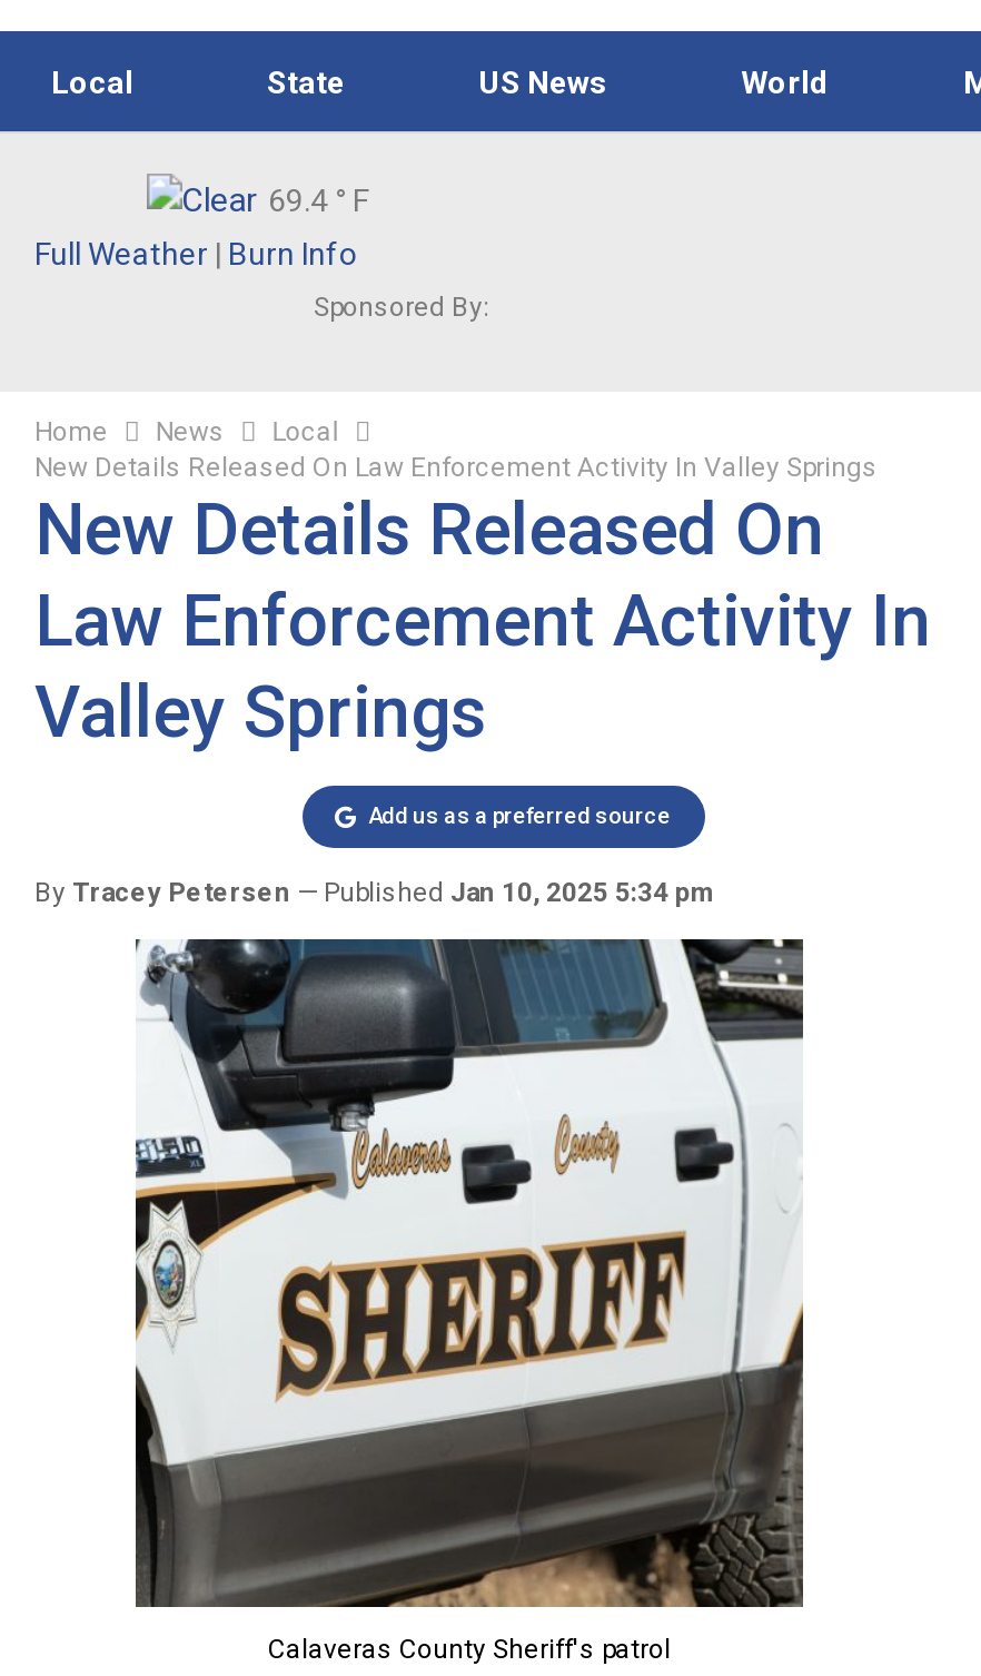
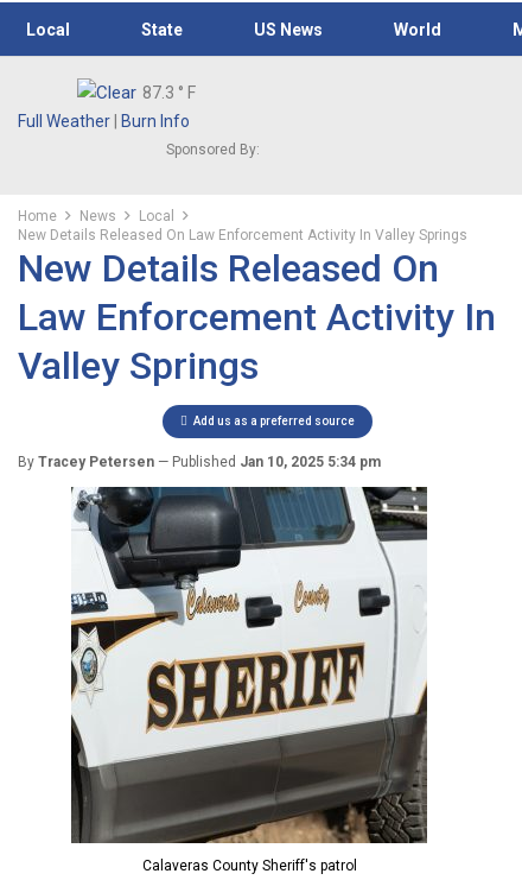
[268,183,368,218] 69.4 ° F -> [142,83,195,102] 87.3 ° F

